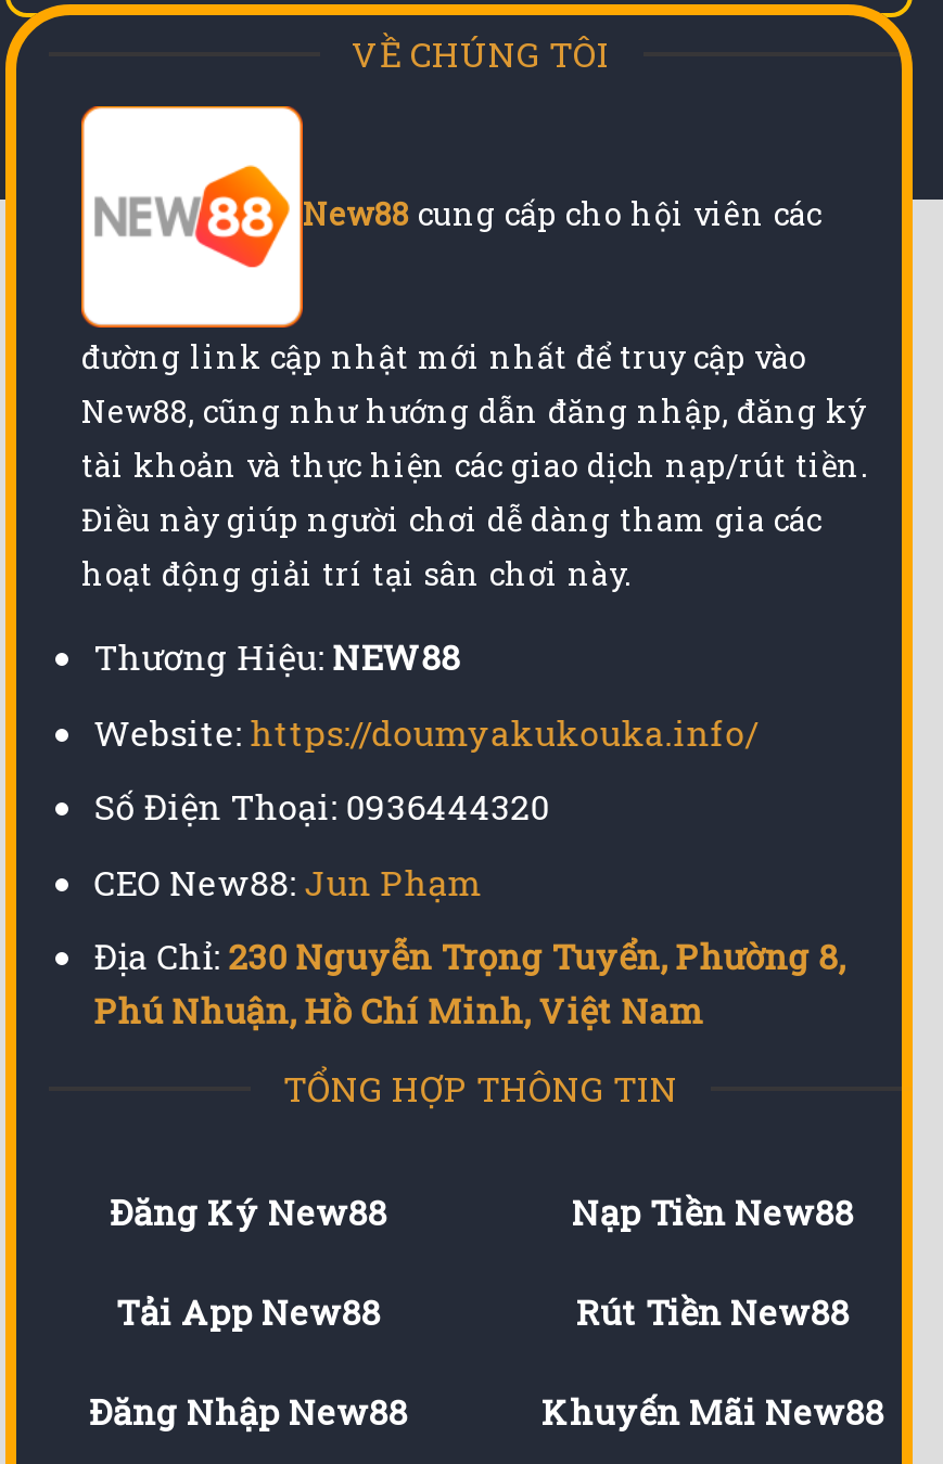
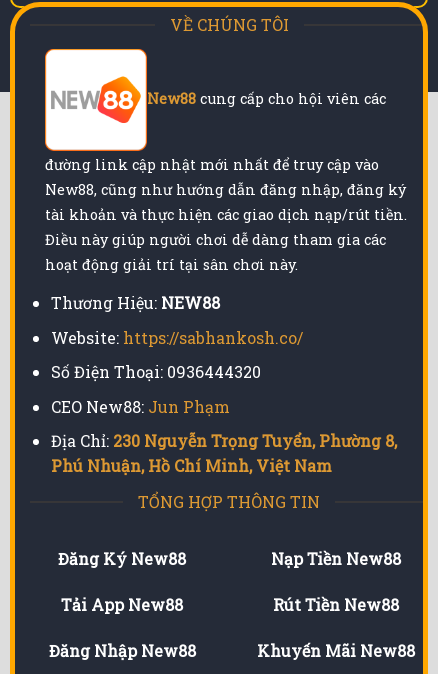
[94,708,758,754] Website: https://doumyakukouka.info/ -> [51,327,303,348] Website: https://sabhankosh.co/

